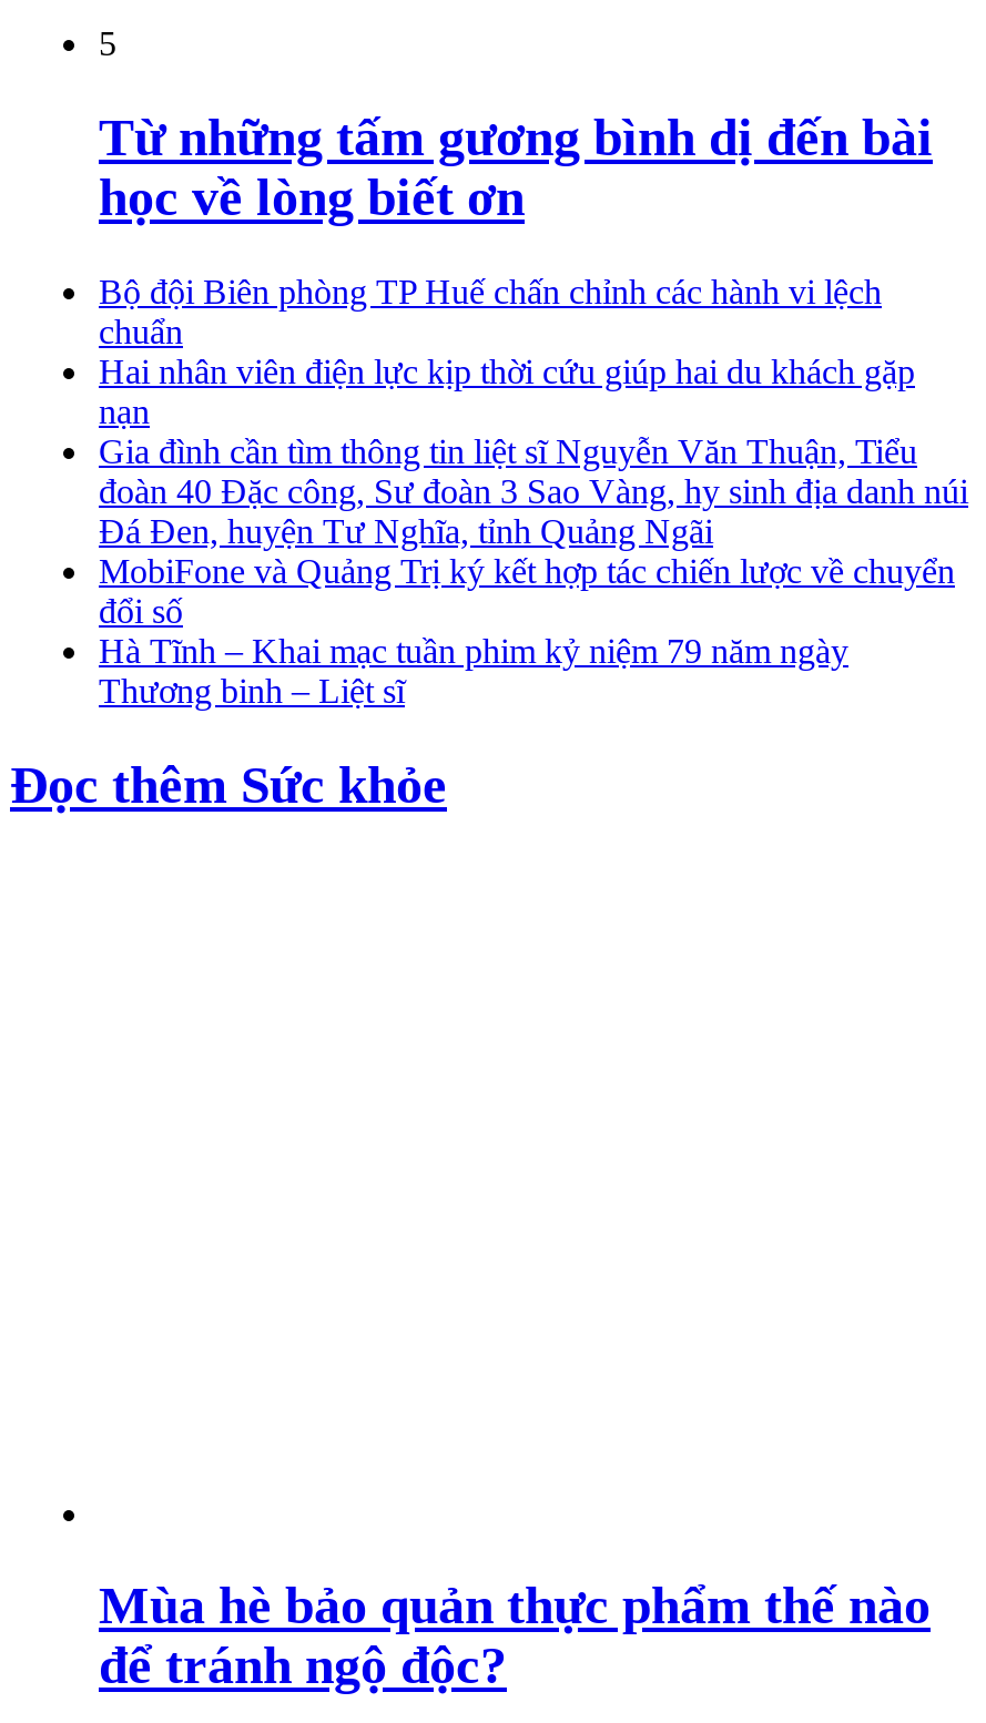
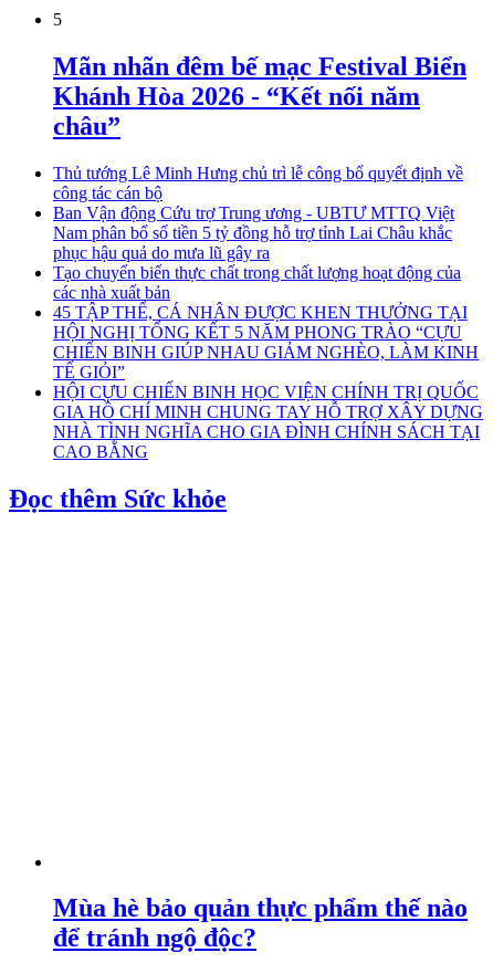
[99,108,933,226] Từ những tấm gương bình dị đến bài | học về lòng biết ơn -> [53,52,466,140] Mãn nhãn đêm bế mạc Festival Biển | Khánh Hòa 2026 - “Kết nối năm | châu”
[99,272,968,709] Bộ đội Biên phòng TP Huế chấn chỉnh các hành vi lệch | chuẩn | Hai nhân viên điện lực kịp thời cứu giúp hai du khách gặp | nạn | Gia đình cần tìm thông tin liệt sĩ Nguyễn Văn Thuận, Tiểu | đoàn 40 Đặc công, Sư đoàn 3 Sao Vàng, hy sinh địa danh núi | Đá Đen, huyện Tư Nghĩa, tỉnh Quảng Ngãi | MobiFone và Quảng Trị ký kết hợp tác chiến lược về chuyển | đổi số | Hà Tĩnh – Khai mạc tuần phim kỷ niệm 79 năm ngày | Thương binh – Liệt sĩ -> [53,163,483,461] Thủ tướng Lê Minh Hưng chủ trì lễ công bố quyết định về | công tác cán bộ | Ban Vận động Cứu trợ Trung ương - UBTƯ MTTQ Việt | Nam phân bổ số tiền 5 tỷ đồng hỗ trợ tỉnh Lai Châu khắc | phục hậu quả do mưa lũ gây ra | Tạo chuyển biến thực chất trong chất lượng hoạt động của | các nhà xuất bản | 45 TẬP THỂ, CÁ NHÂN ĐƯỢC KHEN THƯỞNG TẠI | HỘI NGHỊ TỔNG KẾT 5 NĂM PHONG TRÀO “CỰU | CHIẾN BINH GIÚP NHAU GIẢM NGHÈO, LÀM KINH | TẾ GIỎI” | HỘI CỰU CHIẾN BINH HỌC VIỆN CHÍNH TRỊ QUỐC | GIA HỒ CHÍ MINH CHUNG TAY HỖ TRỢ XÂY DỰNG | NHÀ TÌNH NGHĨA CHO GIA ĐÌNH CHÍNH SÁCH TẠI | CAO BẰNG

